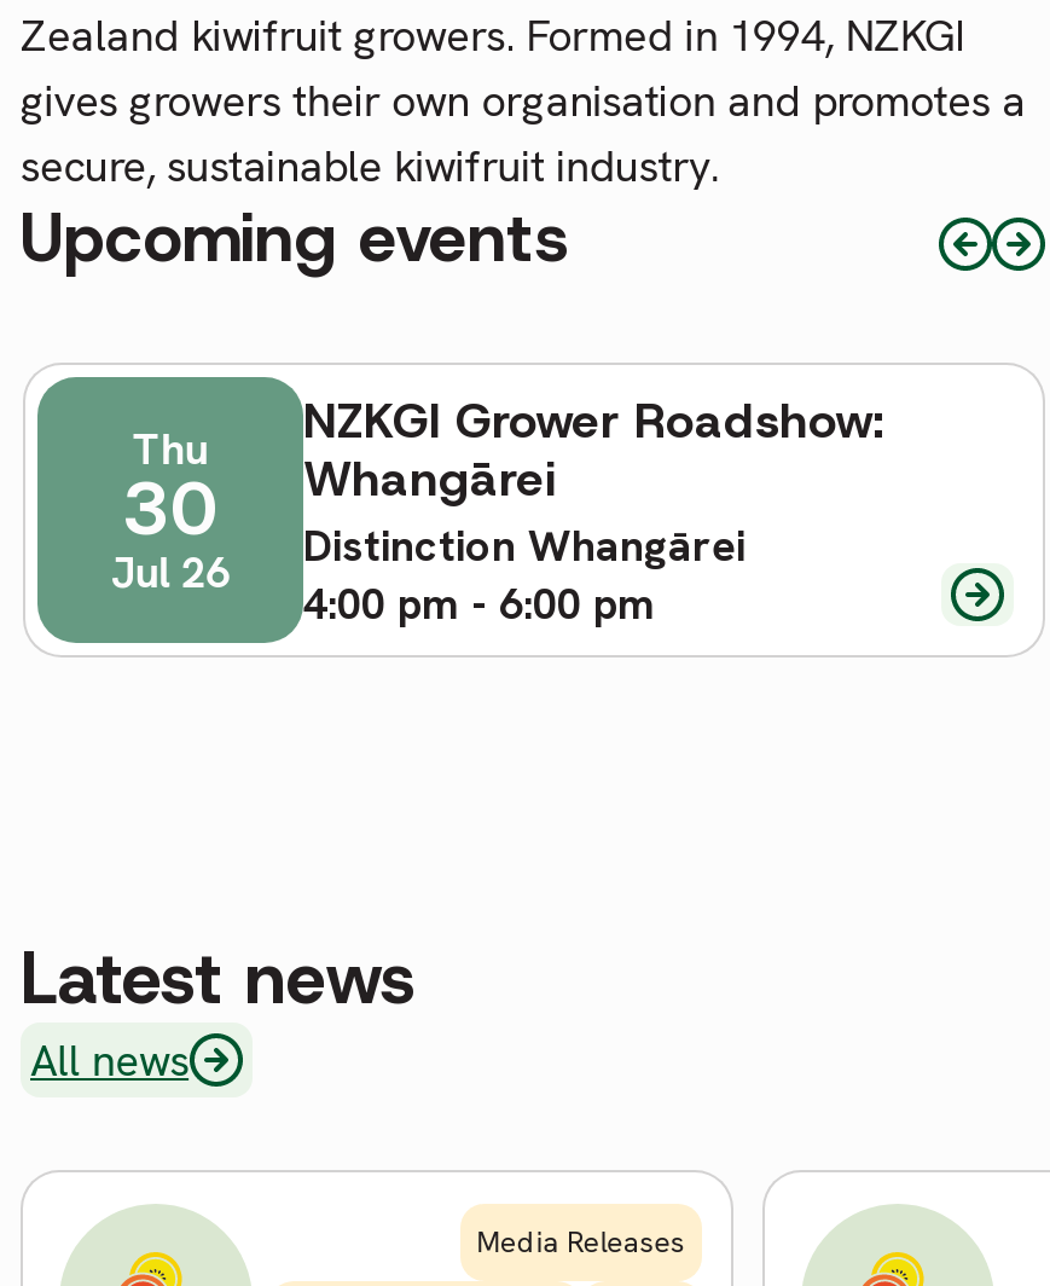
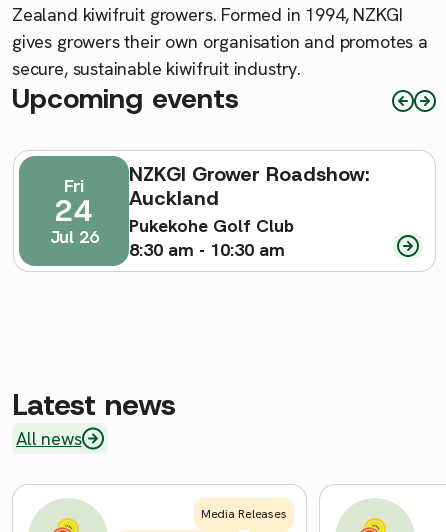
[122,420,219,556] Thu | 30 -> [54,174,94,230] Fri | 24
[303,447,746,631] Whangārei | Distinction Whangārei | 4:00 pm - 6:00 pm -> [129,185,294,261] Auckland | Pukekohe Golf Club | 8:30 am - 10:30 am

